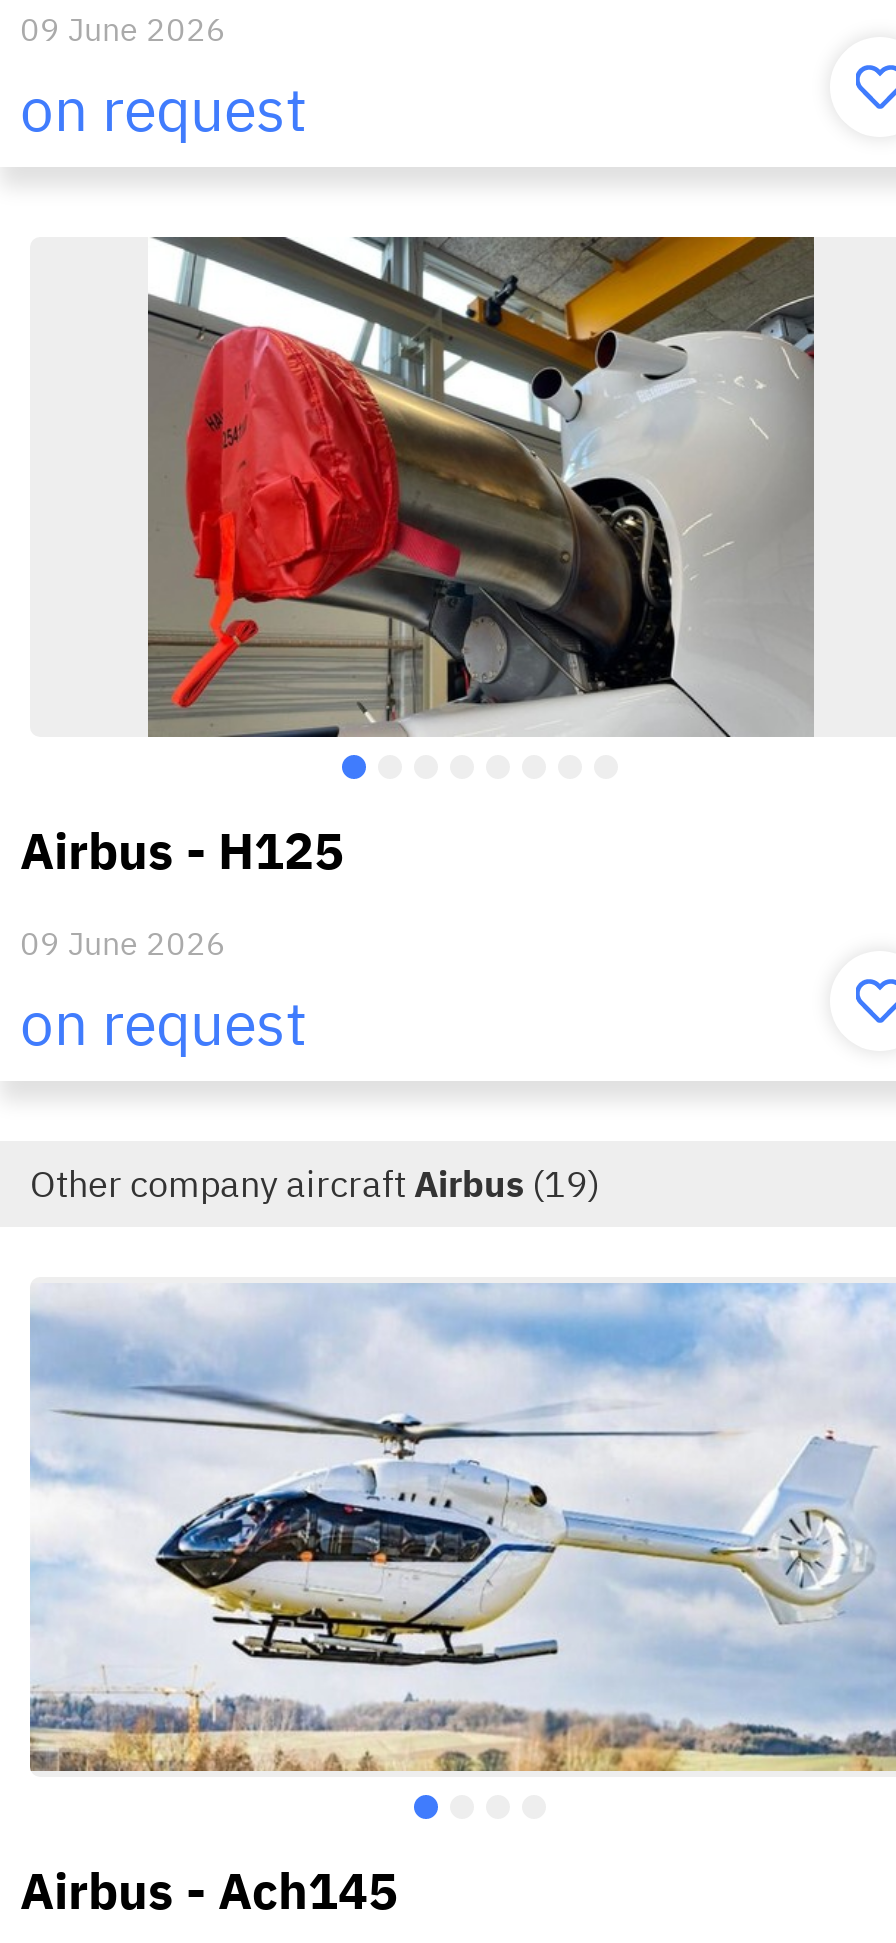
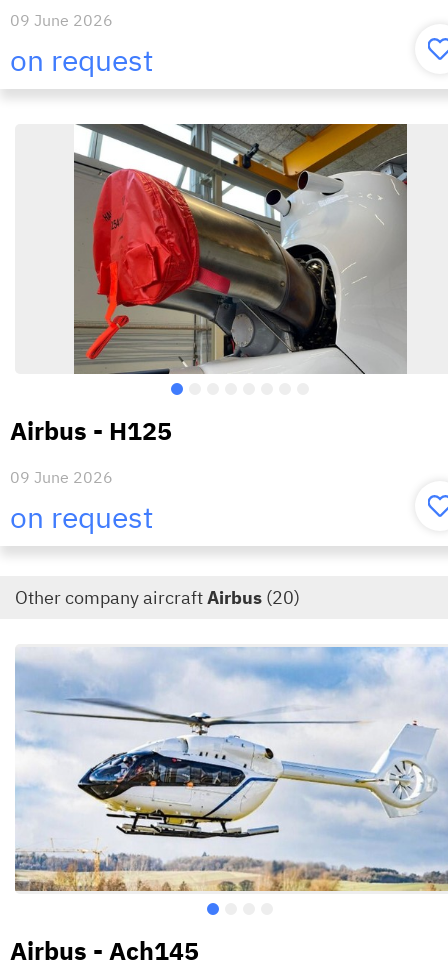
[30,1161,600,1207] Other company aircraft Airbus (19) -> [15,586,300,609] Other company aircraft Airbus (20)

